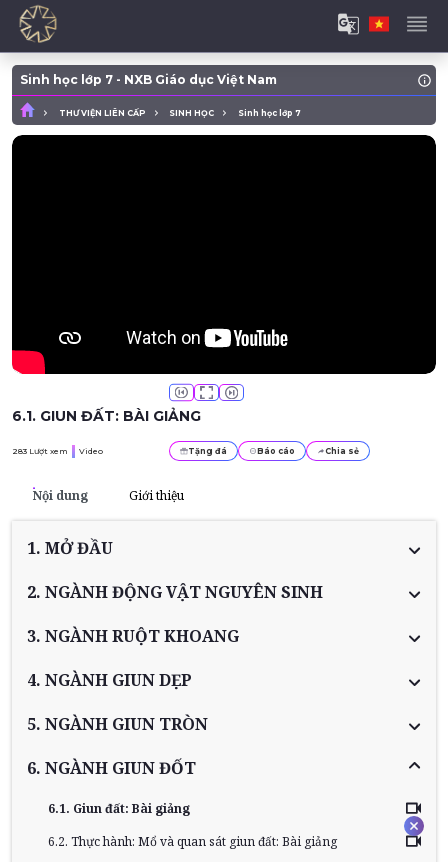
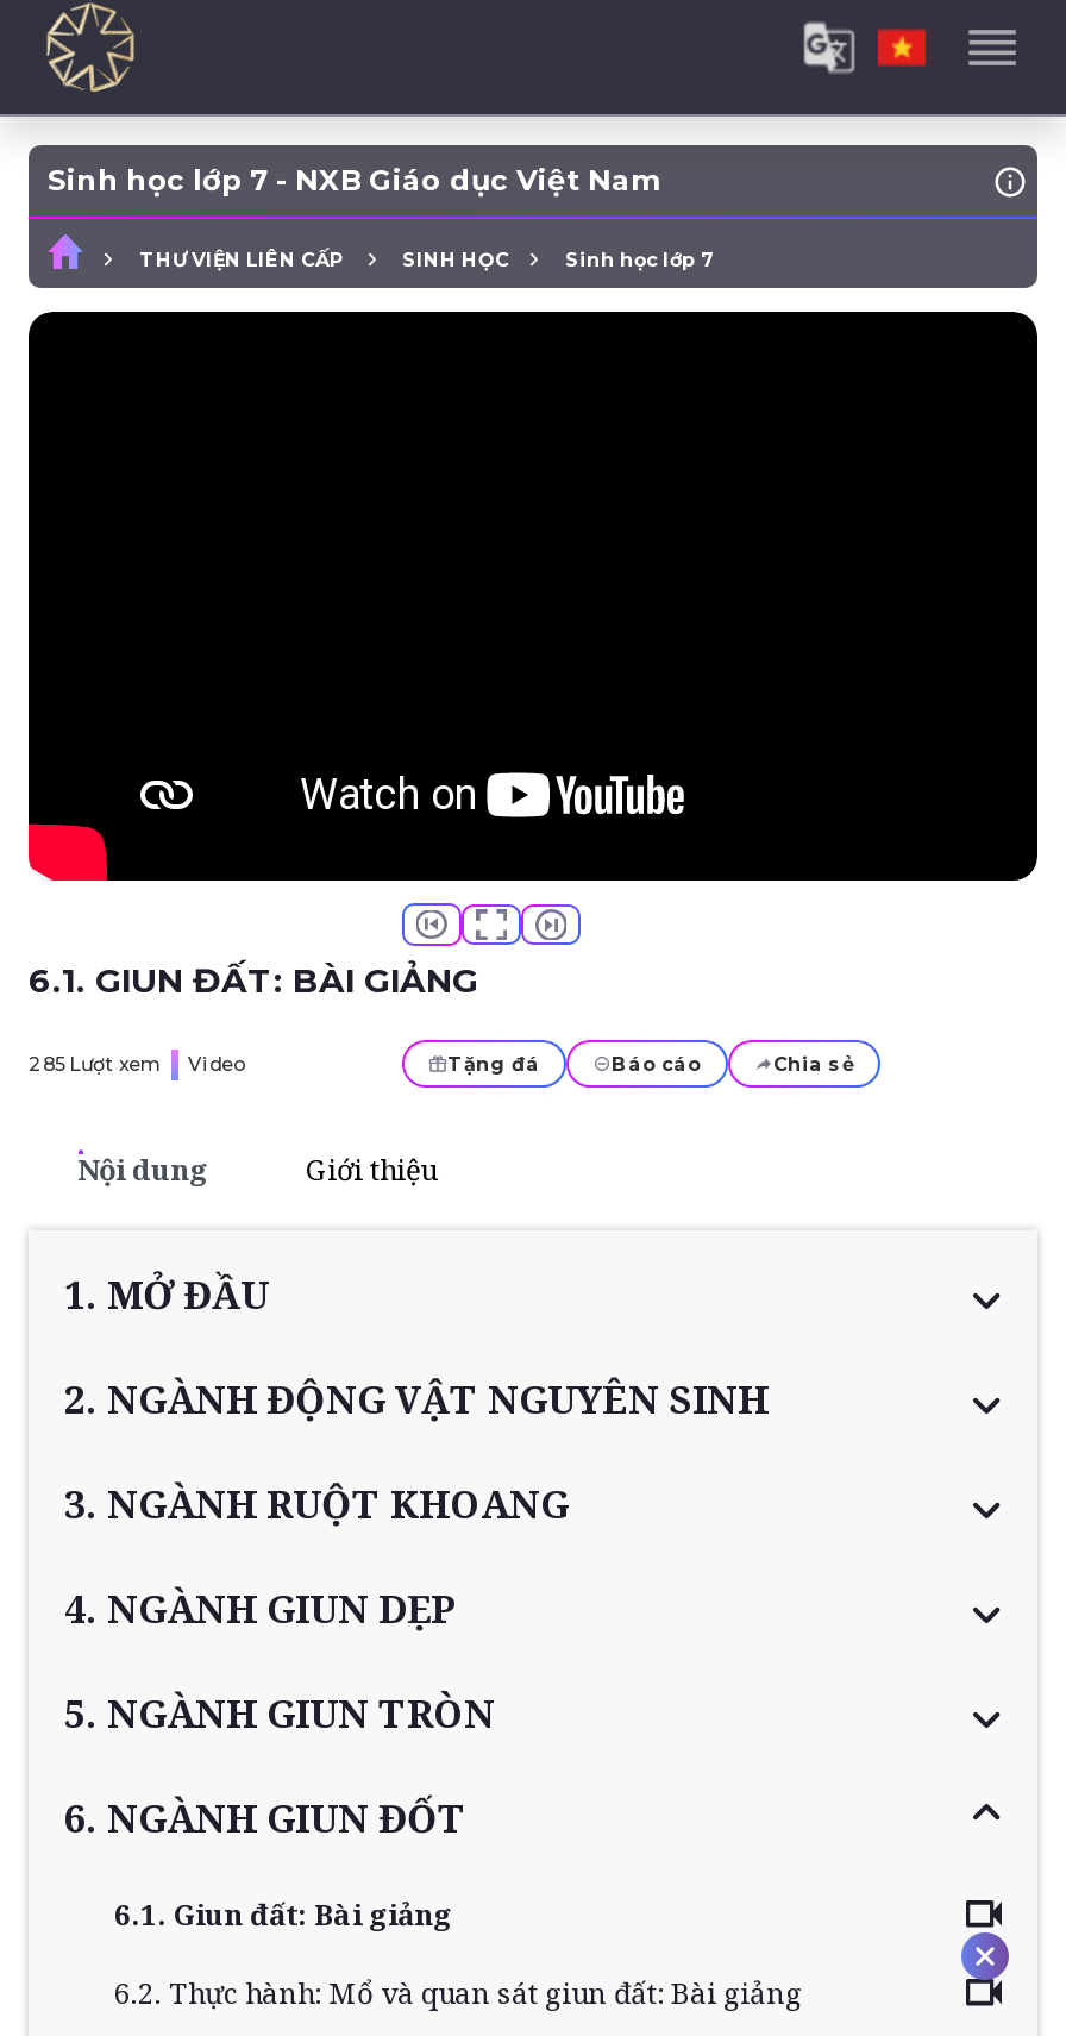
[12,446,103,456] 283 Lượt xem Video -> [29,1052,245,1076] 285 Lượt xem Video

